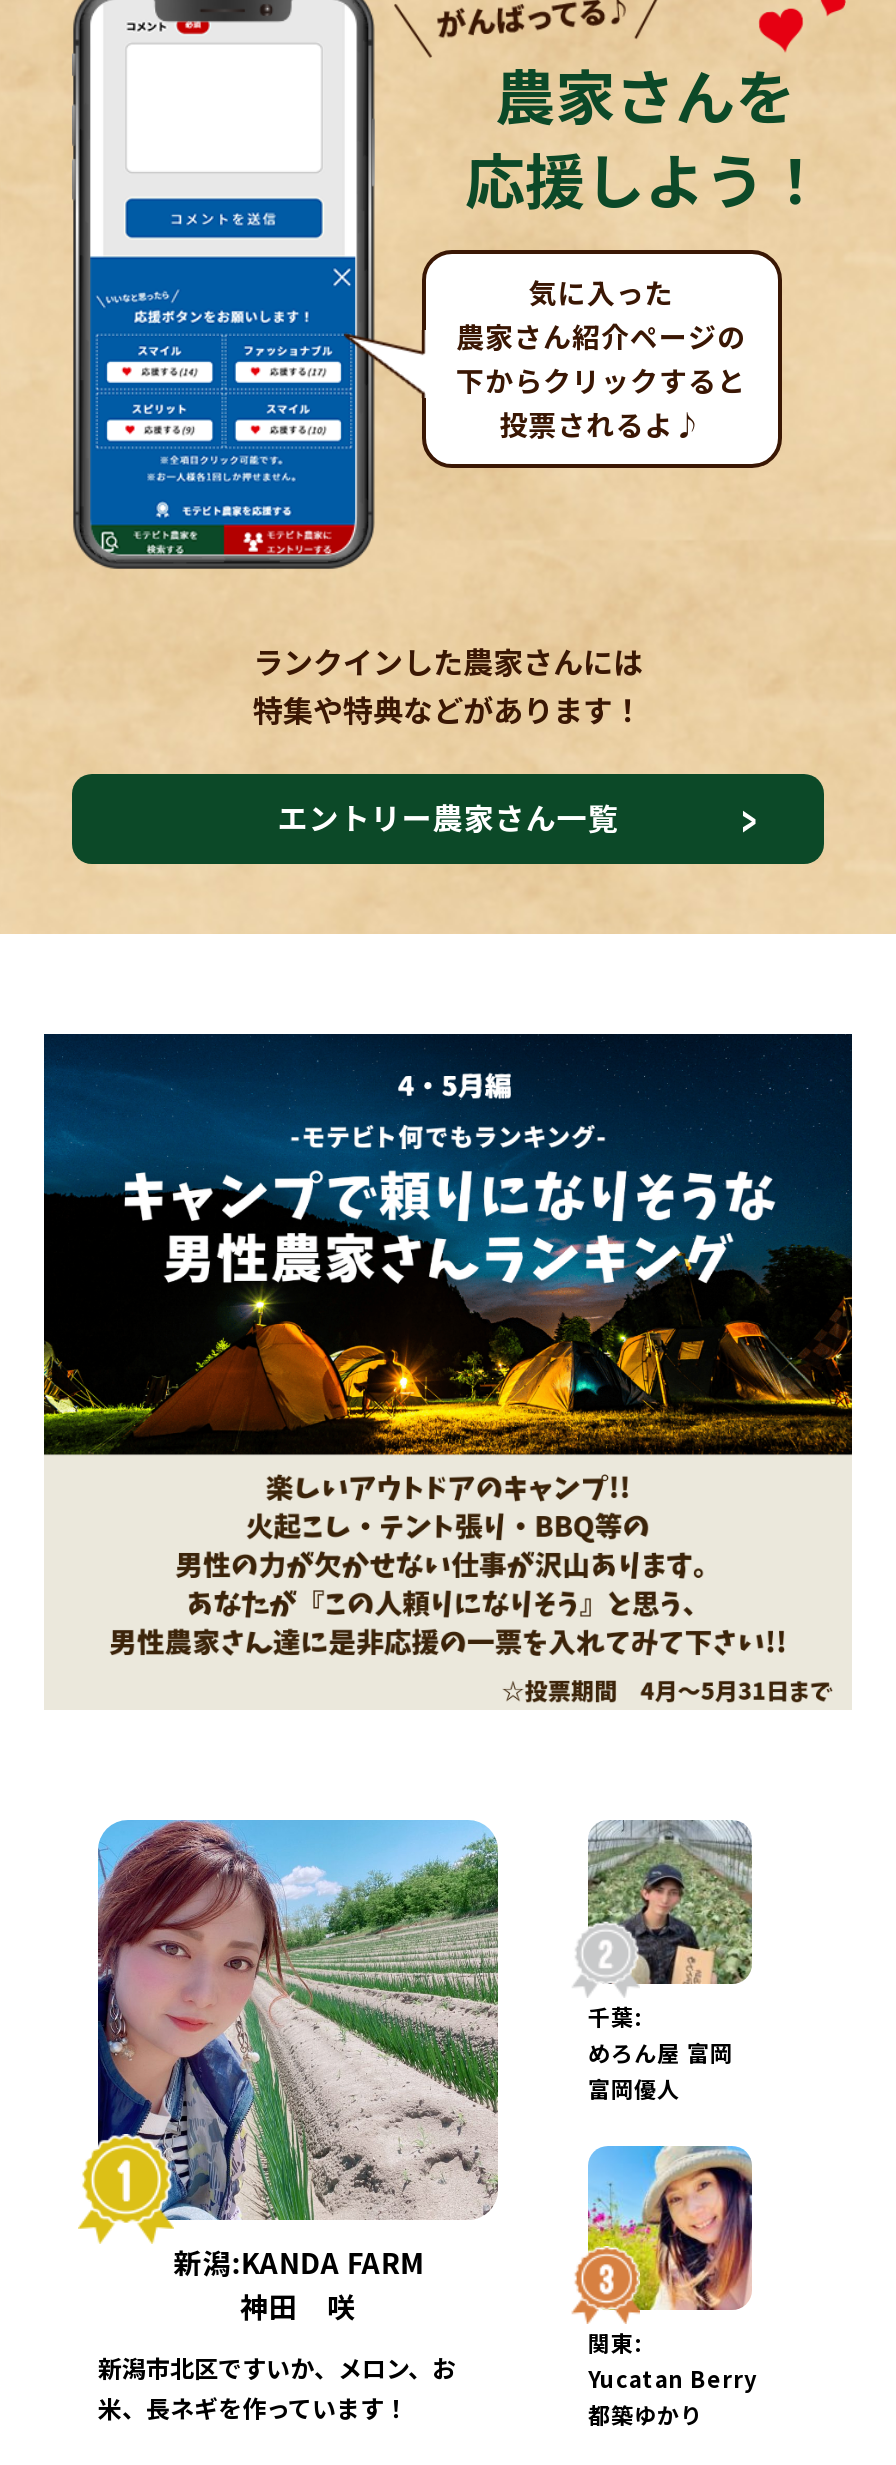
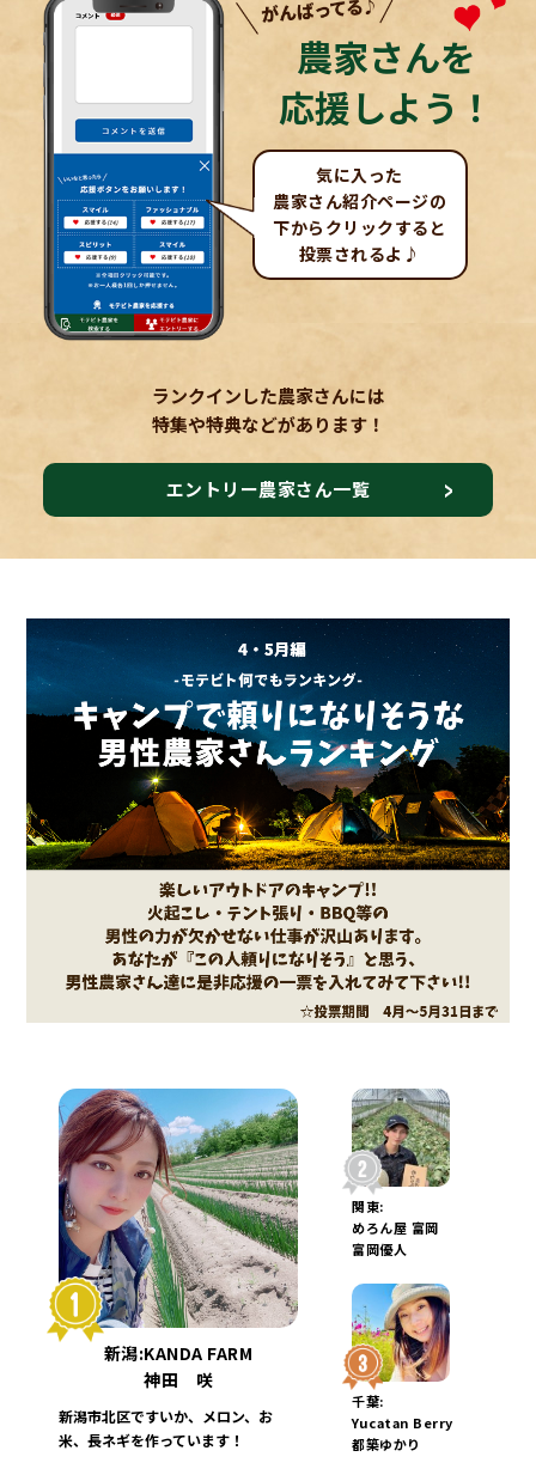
moved [588,1999,641,2031] -> [352,1391,383,1410]: 千葉:
moved [588,2325,641,2357] -> [352,1196,383,1215]: 関東:

